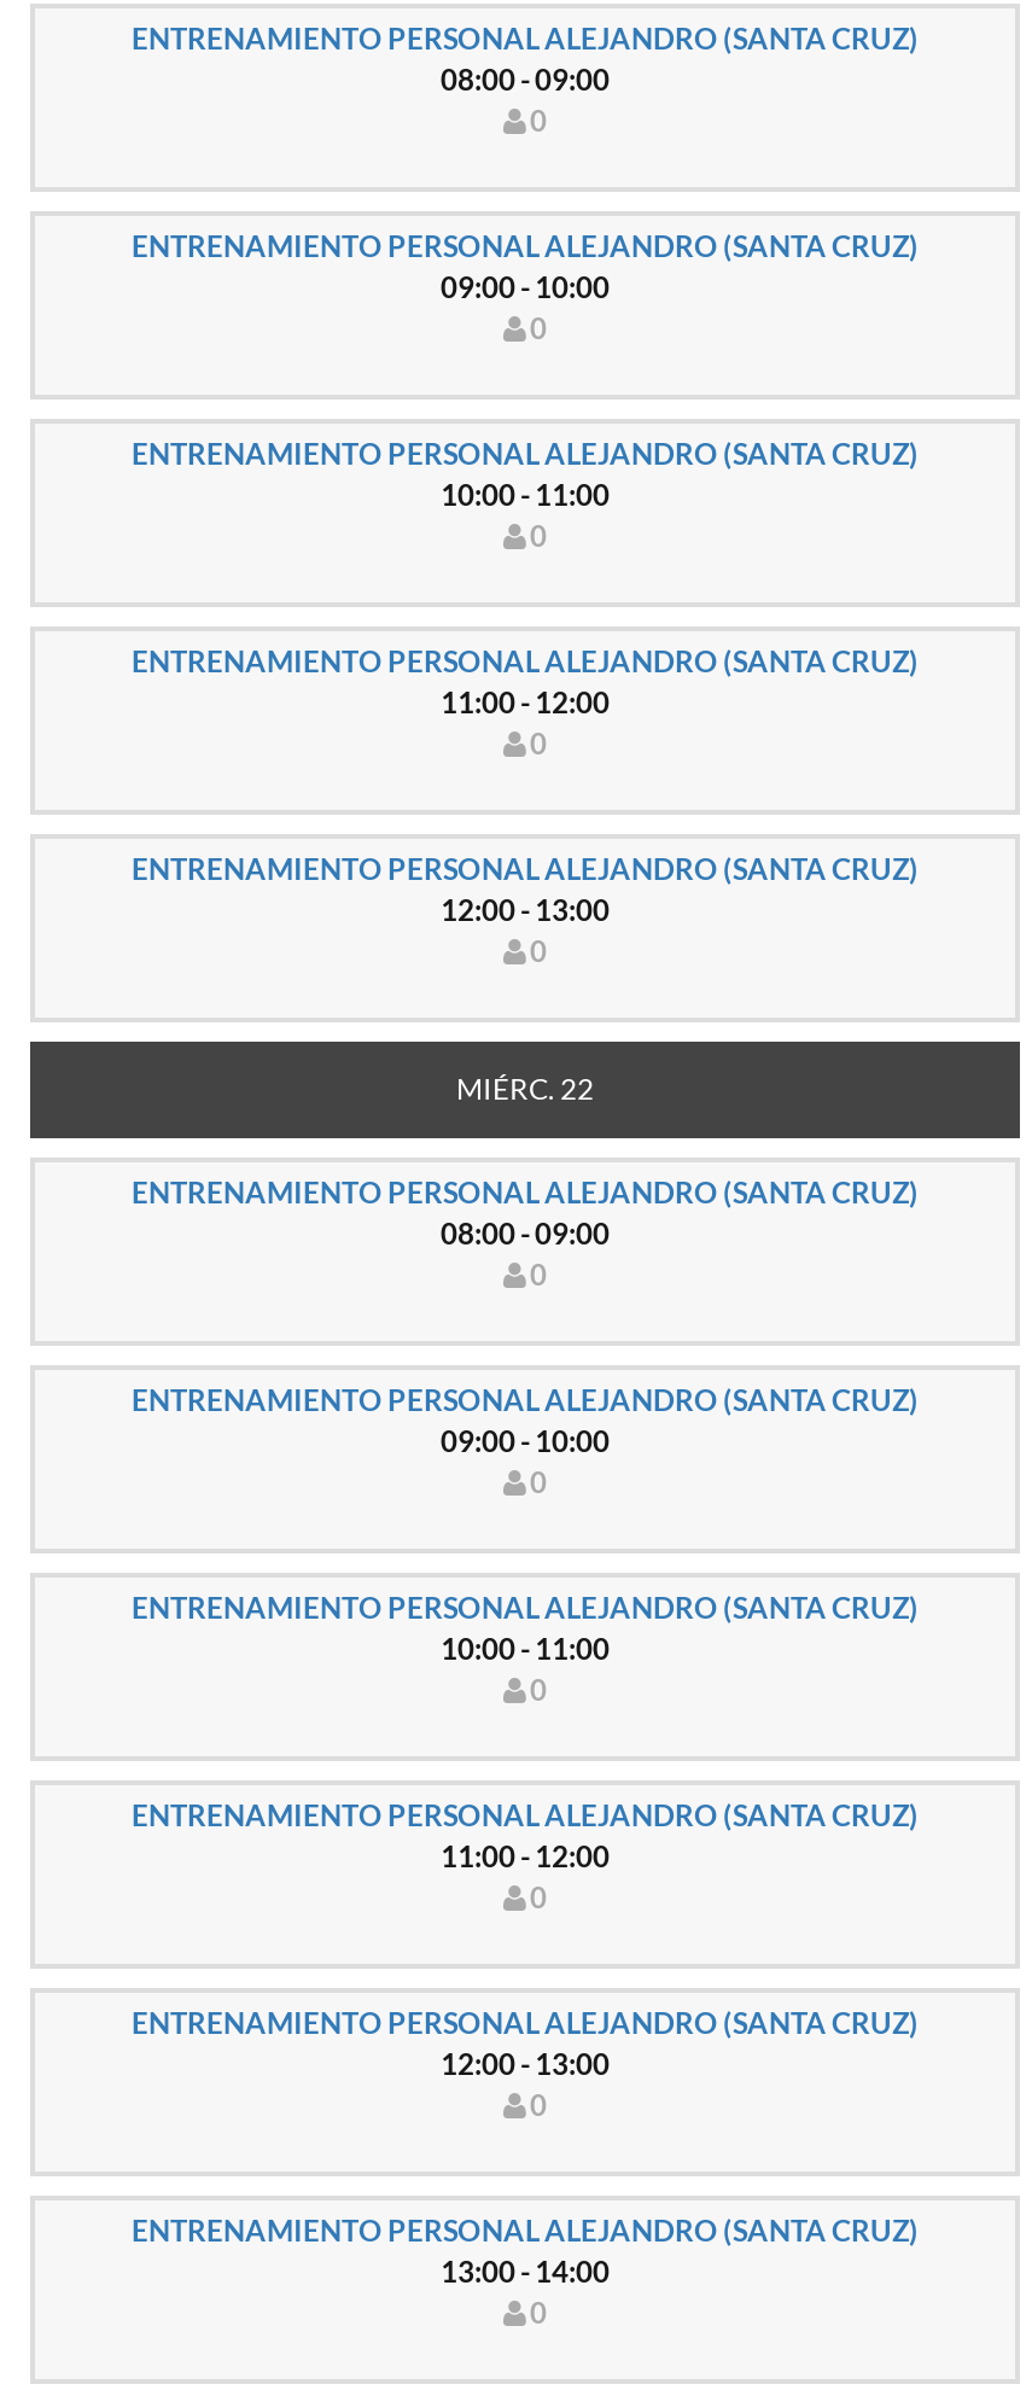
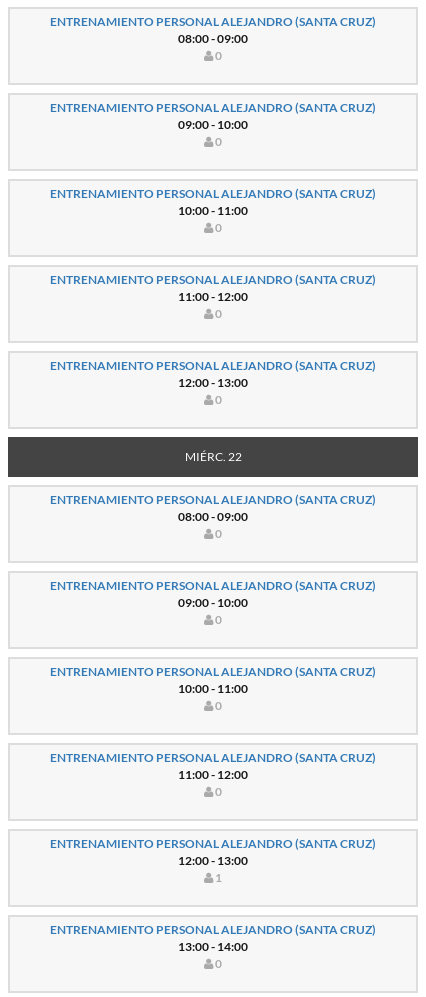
[525,2087,547,2123] 0 -> [213,870,222,885] 1

